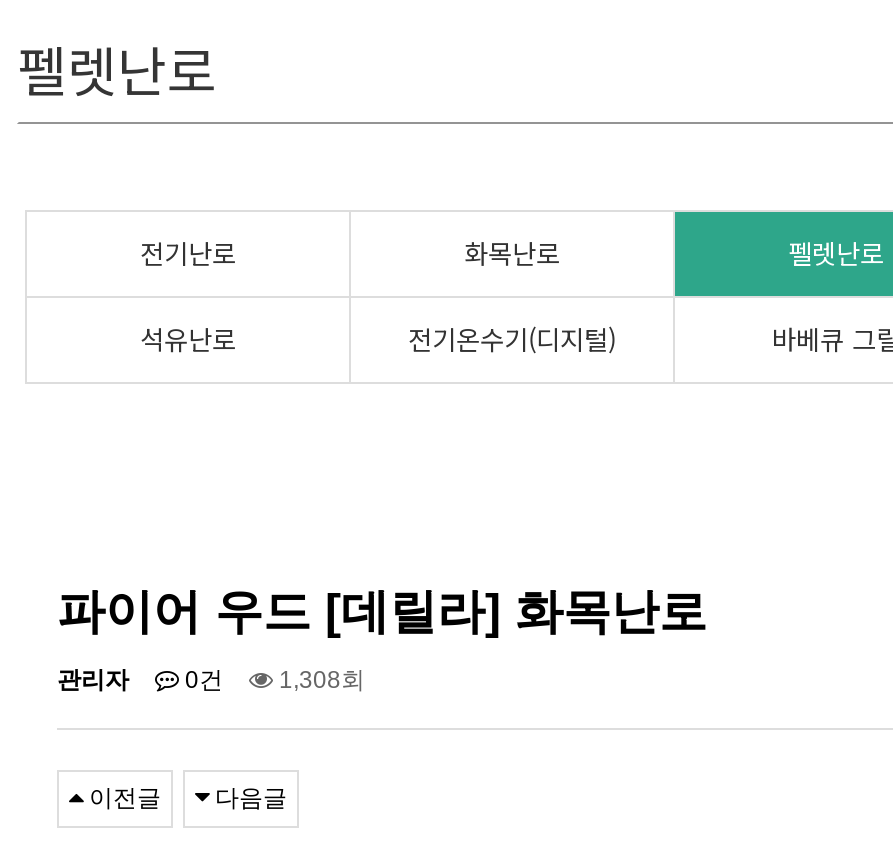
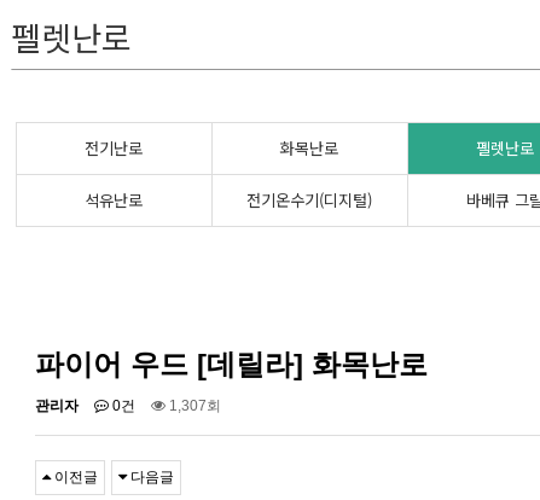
[57,666,365,694] 관리자 0건 1,308회 -> [35,397,221,414] 관리자 0건 1,307회

